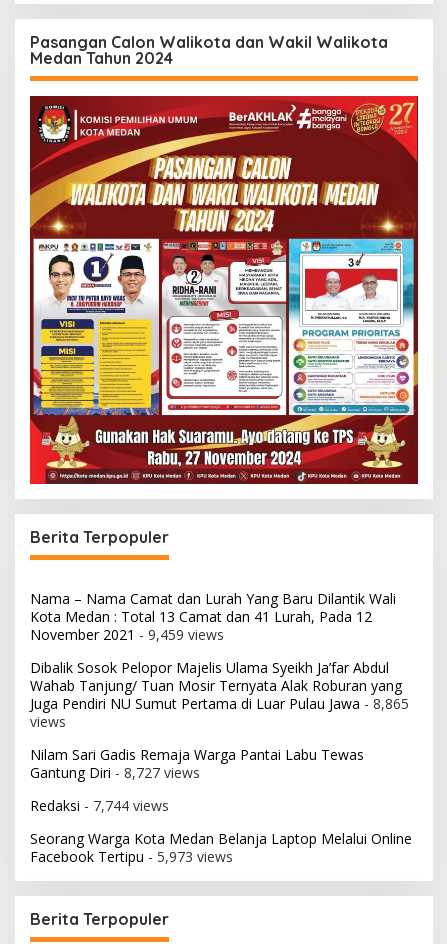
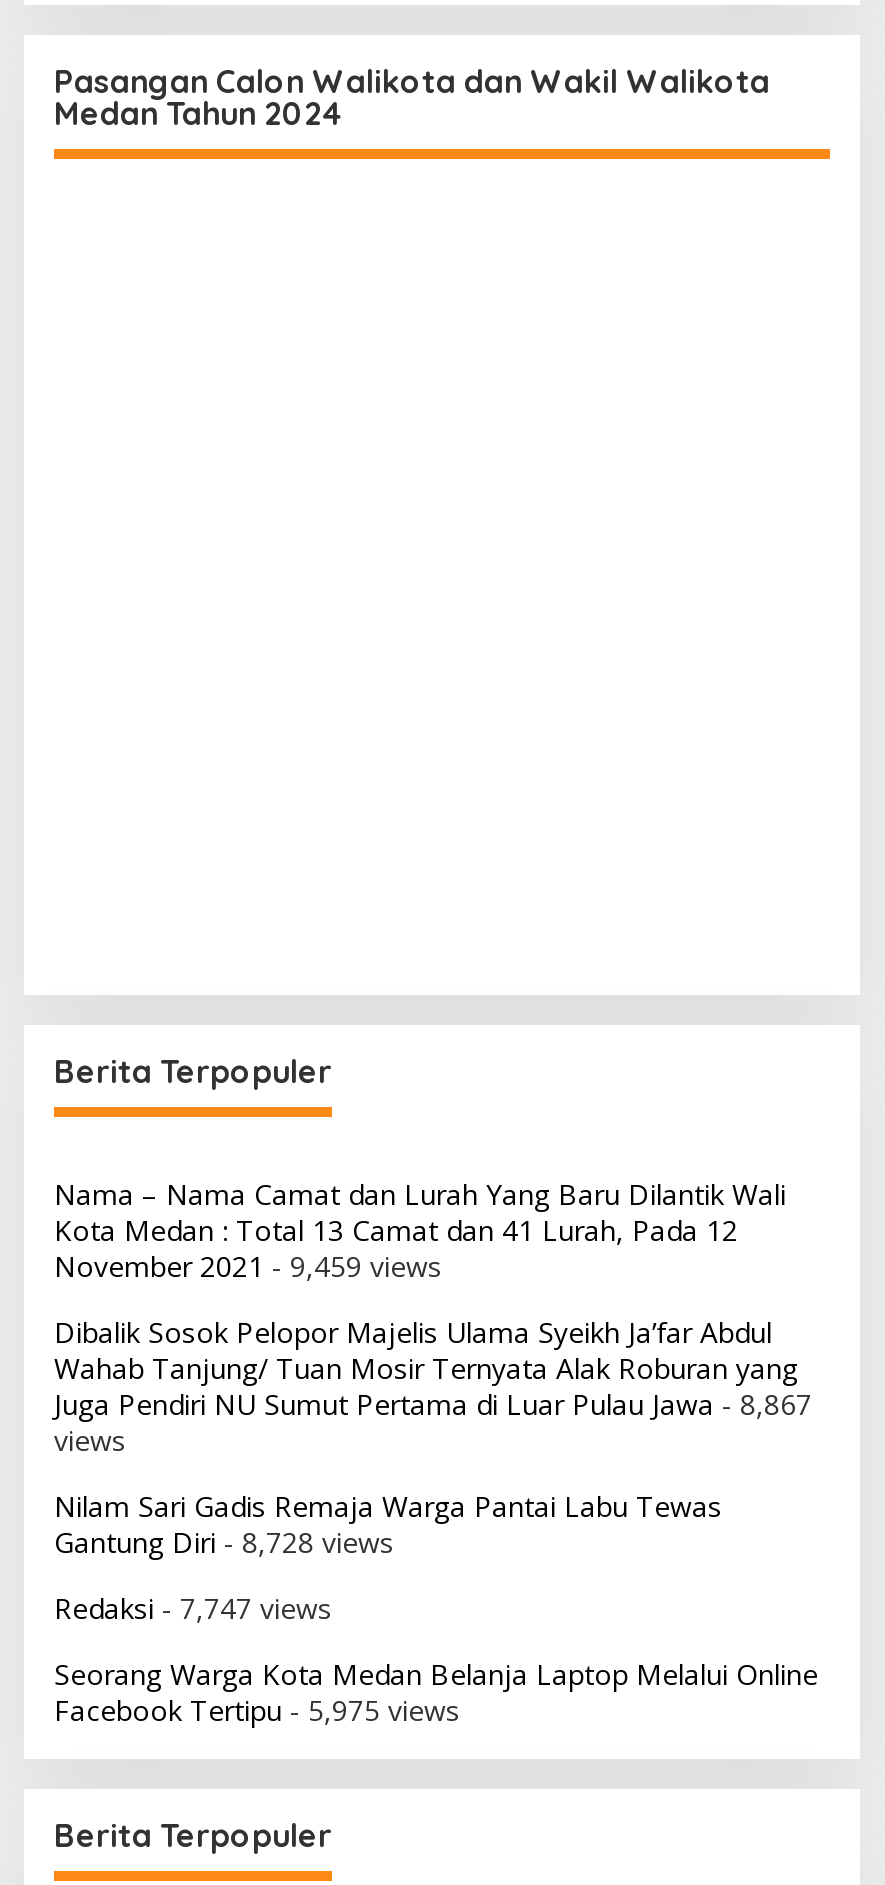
[29,95,419,485] [image] -> none
[30,693,409,712] Juga Pendiri NU Sumut Pertama di Luar Pulau Jawa - 8,865 -> [54,1384,812,1422] Juga Pendiri NU Sumut Pertama di Luar Pulau Jawa - 8,867
[30,762,200,781] Gantung Diri - 8,727 views -> [54,1522,394,1560] Gantung Diri - 8,728 views
[30,795,169,814] Redaksi - 7,744 views -> [54,1588,332,1626] Redaksi - 7,747 views
[30,846,233,865] Facebook Tertipu - 5,973 views -> [54,1690,460,1728] Facebook Tertipu - 5,975 views

